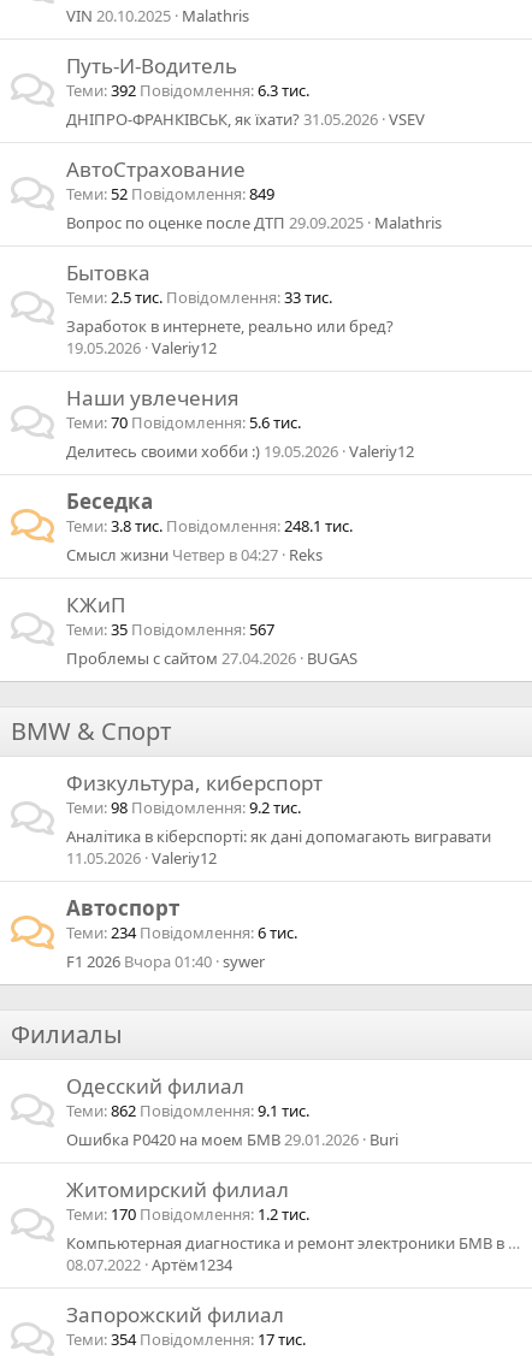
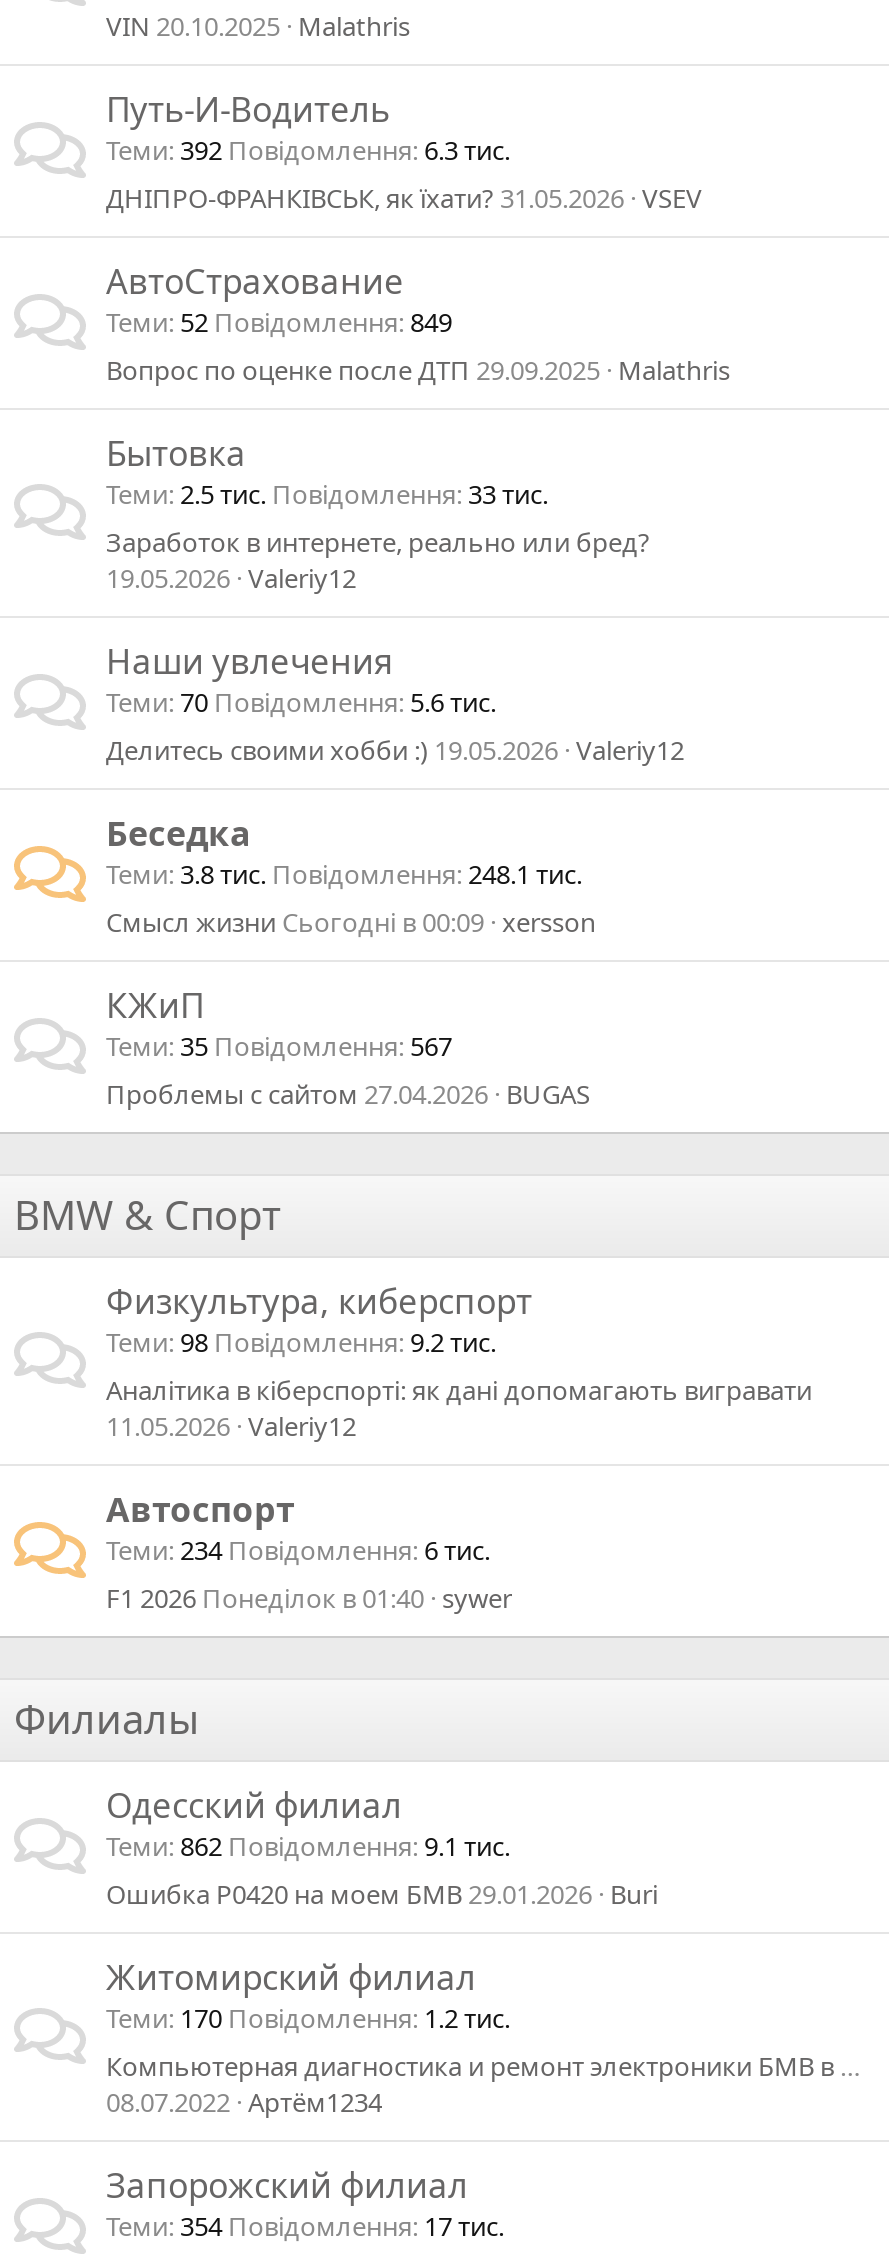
[66,544,323,566] Смысл жизни Четвер в 04:27 Reks -> [106,904,596,940] Смысл жизни Сьогодні в 00:09 xersson
[66,951,265,972] F1 2026 Вчора 01:40 sywer -> [106,1580,512,1616] F1 2026 Понеділок в 01:40 sywer

